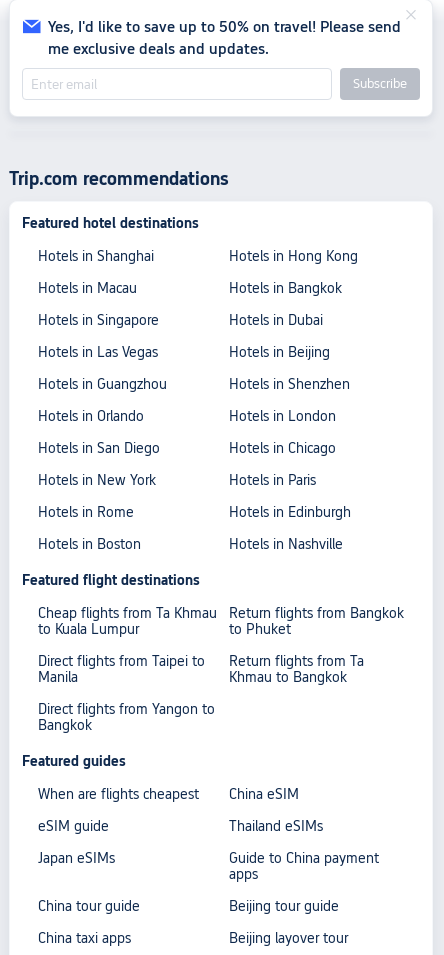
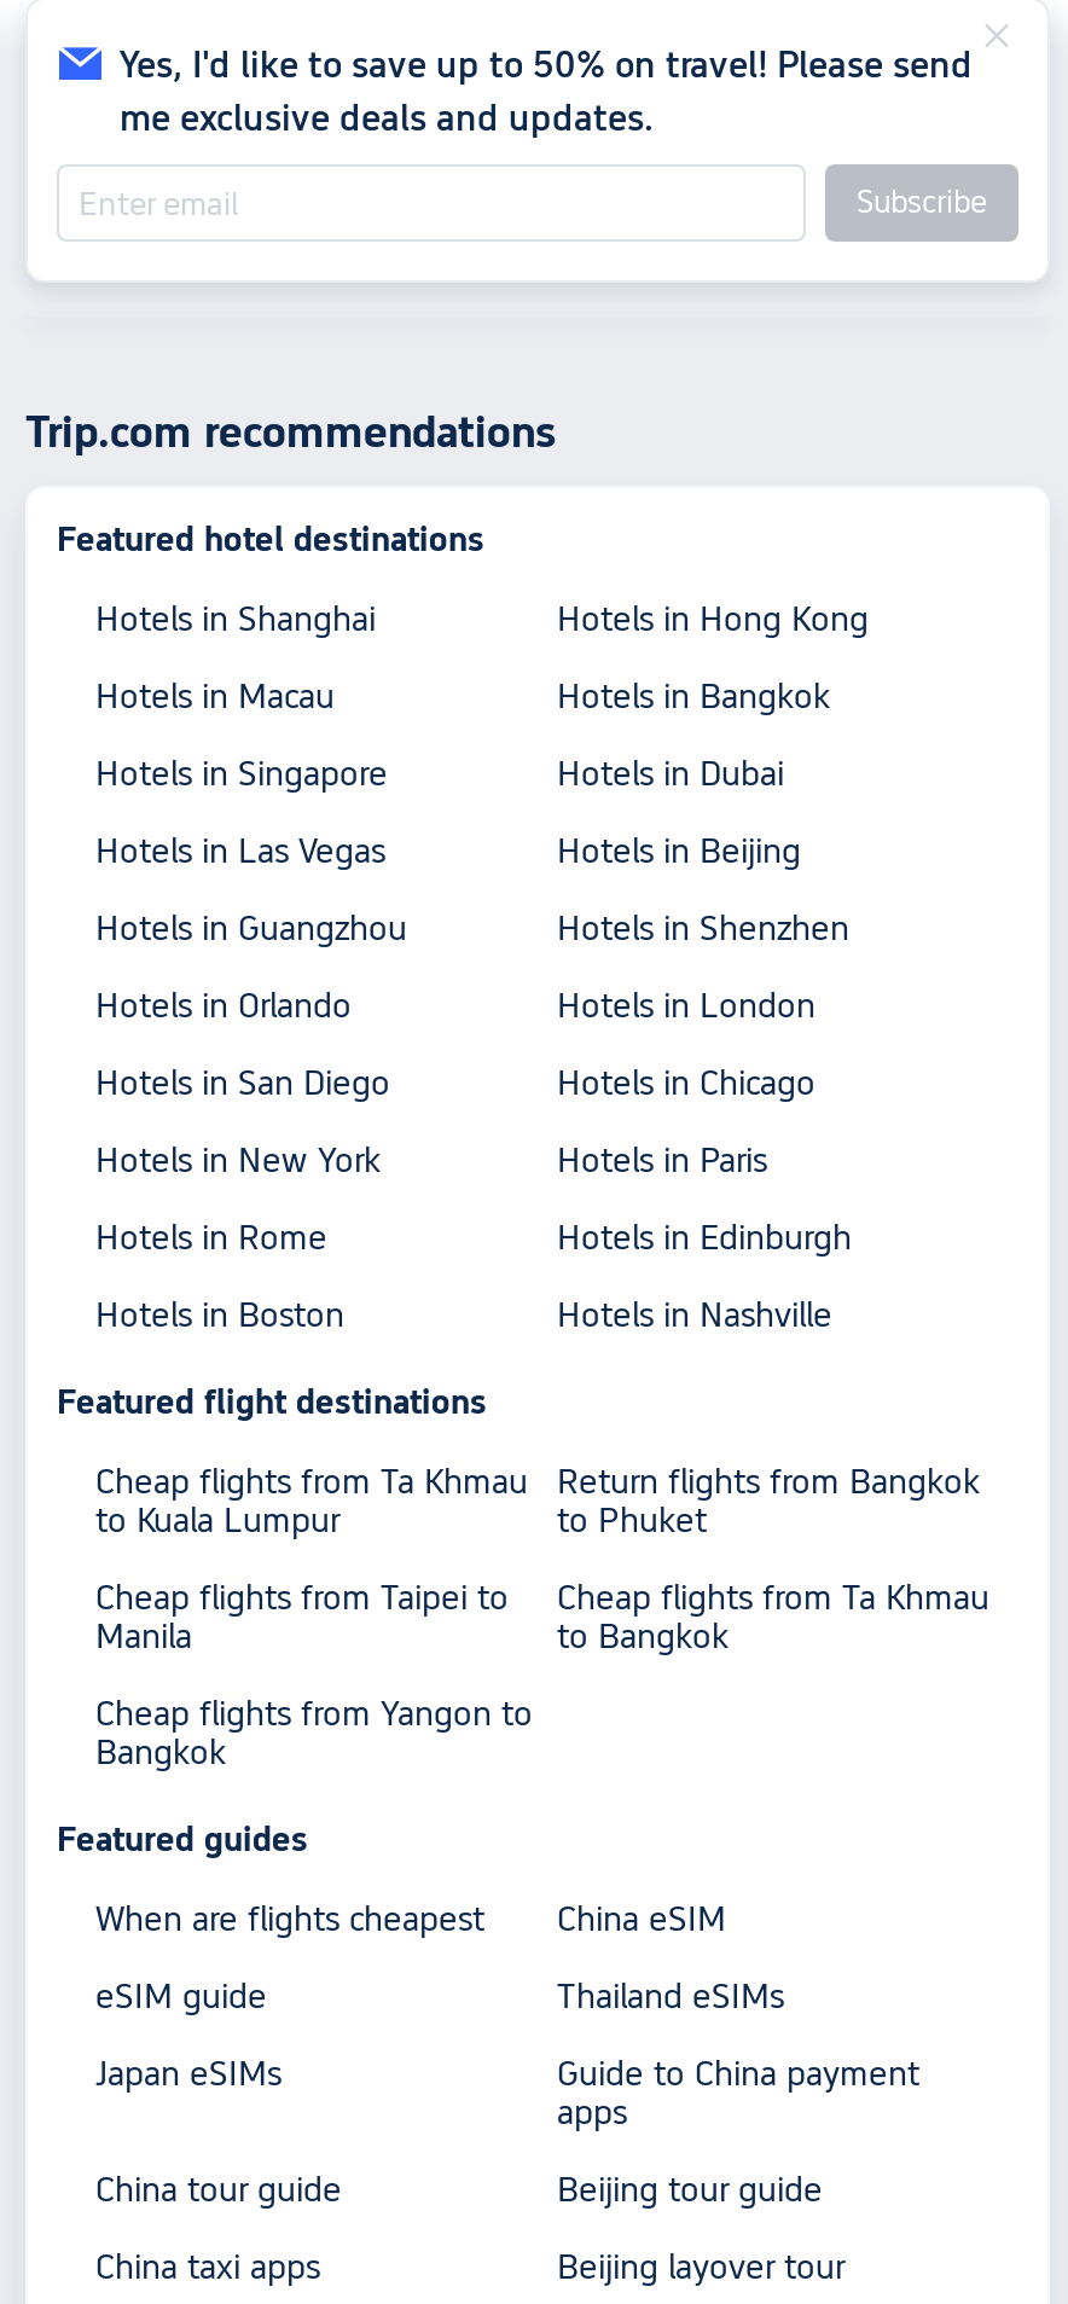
[38,653,205,669] Direct flights from Taipei to -> [95,1578,509,1617] Cheap flights from Taipei to
[229,653,364,685] Return flights from Ta | Khmau to Bangkok -> [557,1578,989,1655] Cheap flights from Ta Khmau | to Bangkok
[38,701,215,717] Direct flights from Yangon to -> [95,1694,533,1733] Cheap flights from Yangon to

